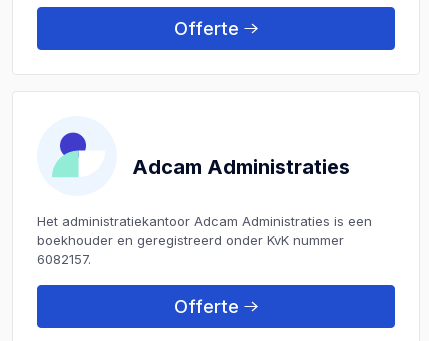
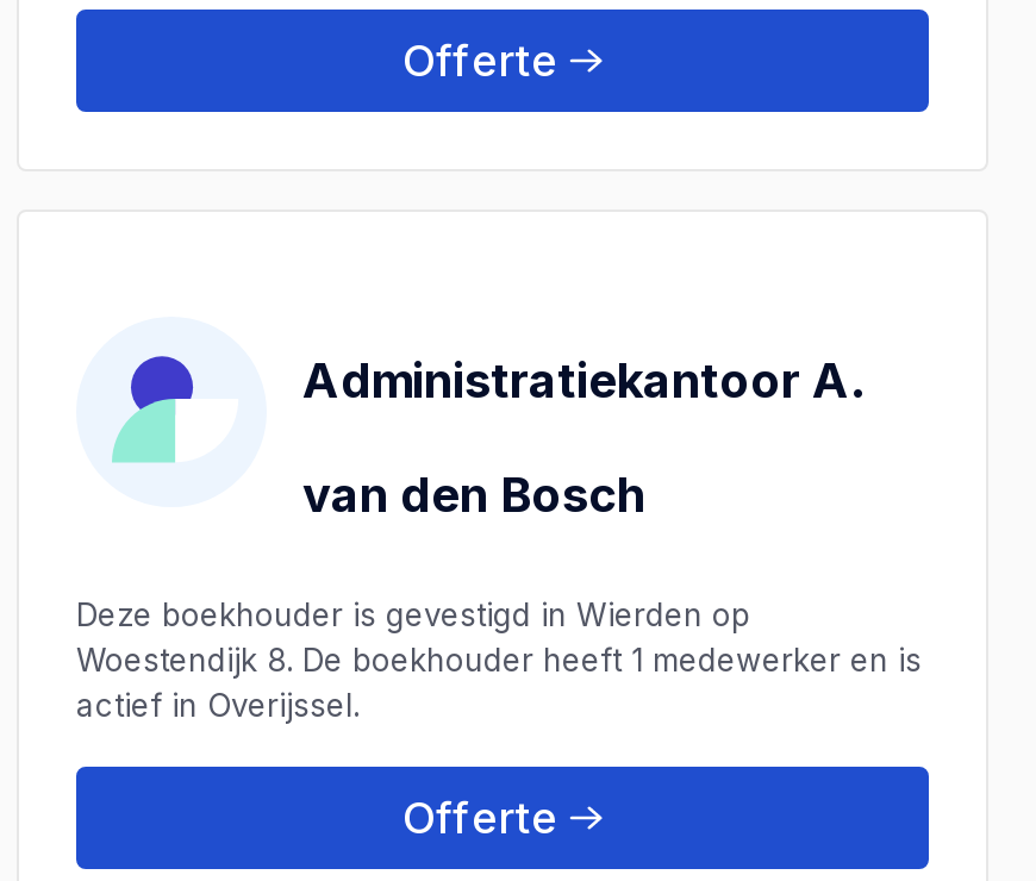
moved [52,131,87,179] -> [112,352,195,467]: [image]
[37,155,372,267] Adcam Administraties | Het administratiekantoor Adcam Administraties is een | boekhouder en geregistreerd onder KvK nummer | 6082157. -> [76,351,922,723] Administratiekantoor A. | van den Bosch | Deze boekhouder is gevestigd in Wierden op | Woestendijk 8. De boekhouder heeft 1 medewerker en is | actief in Overijssel.

